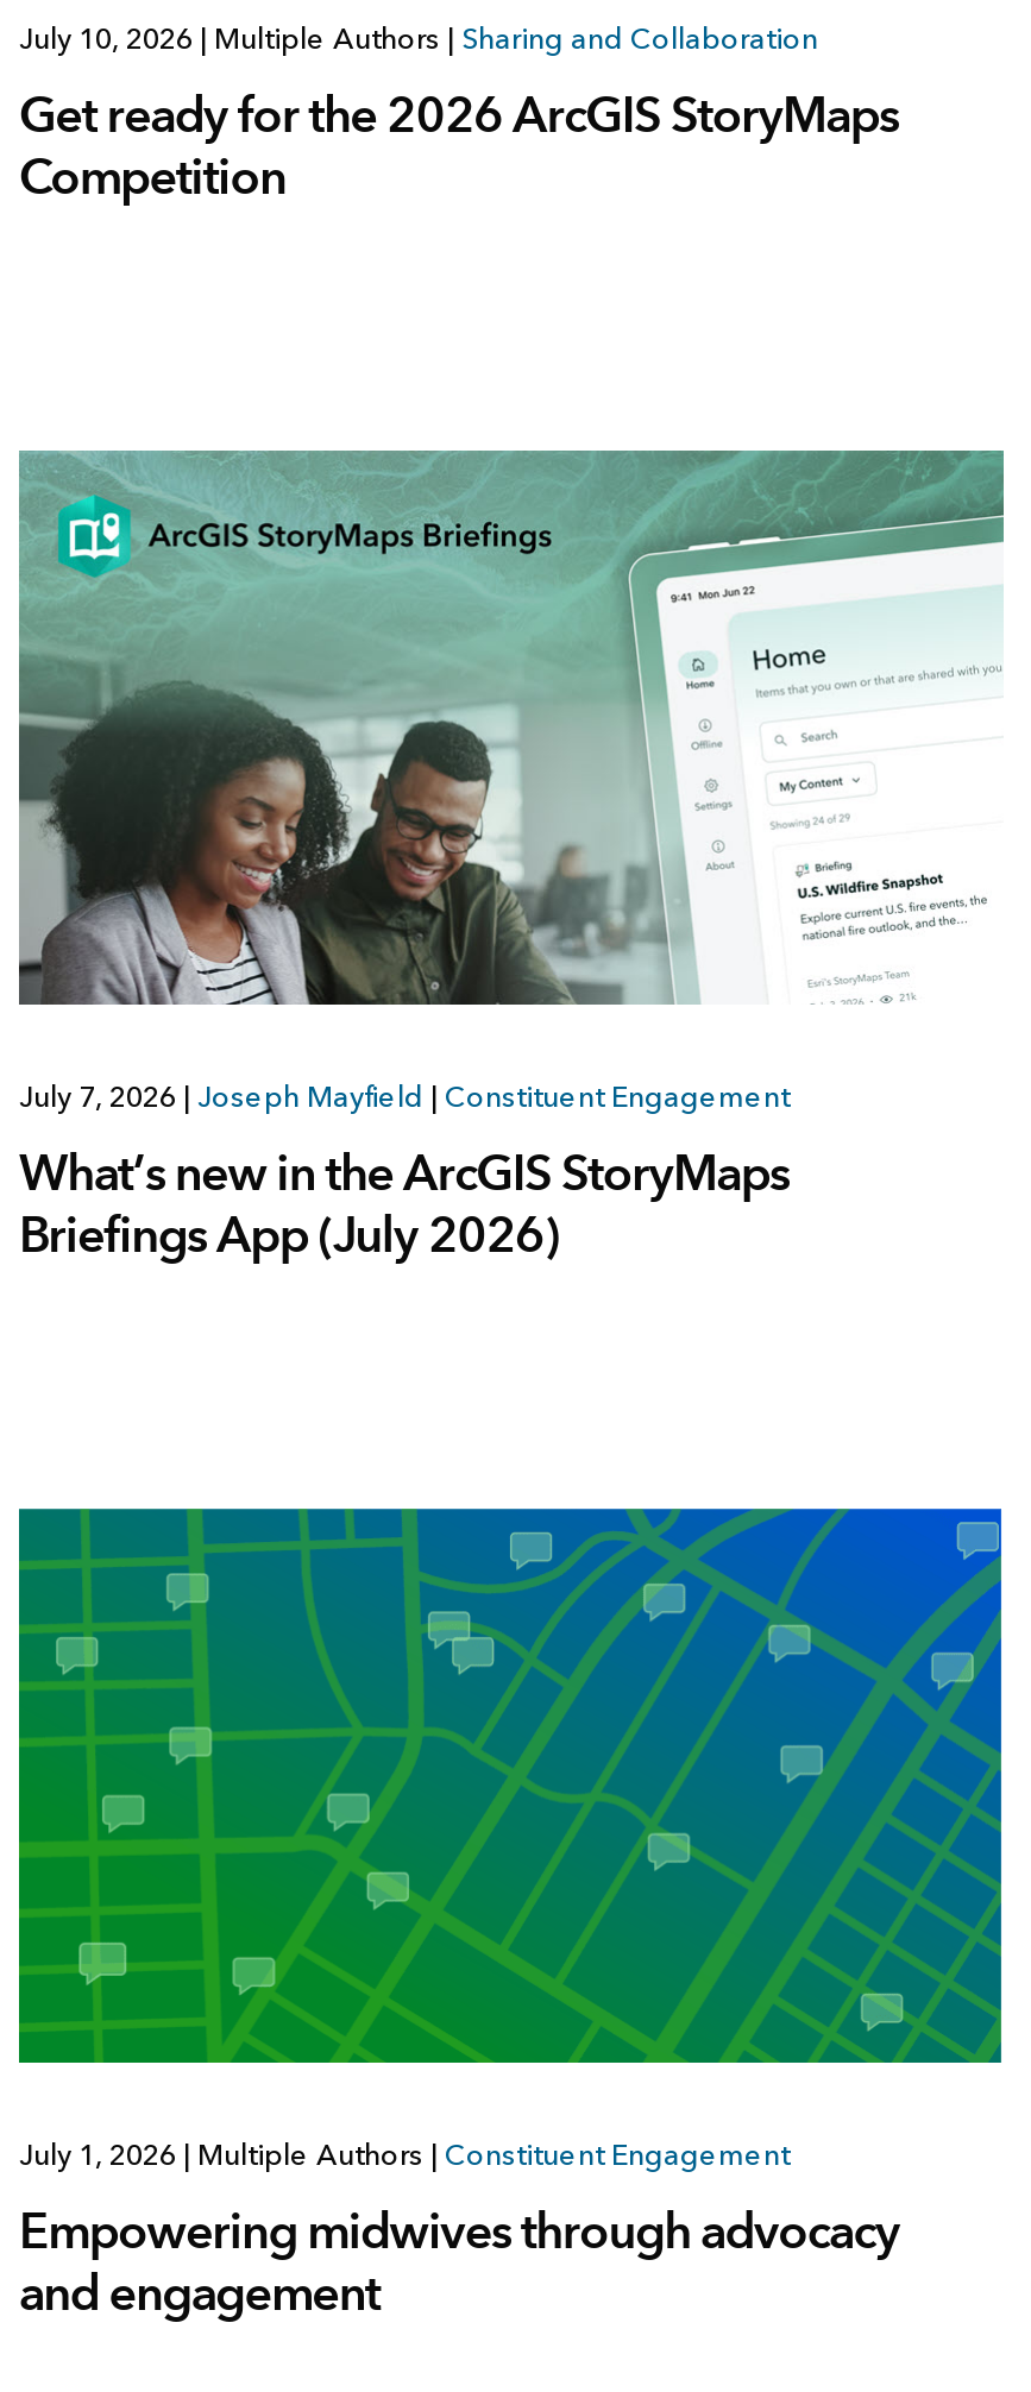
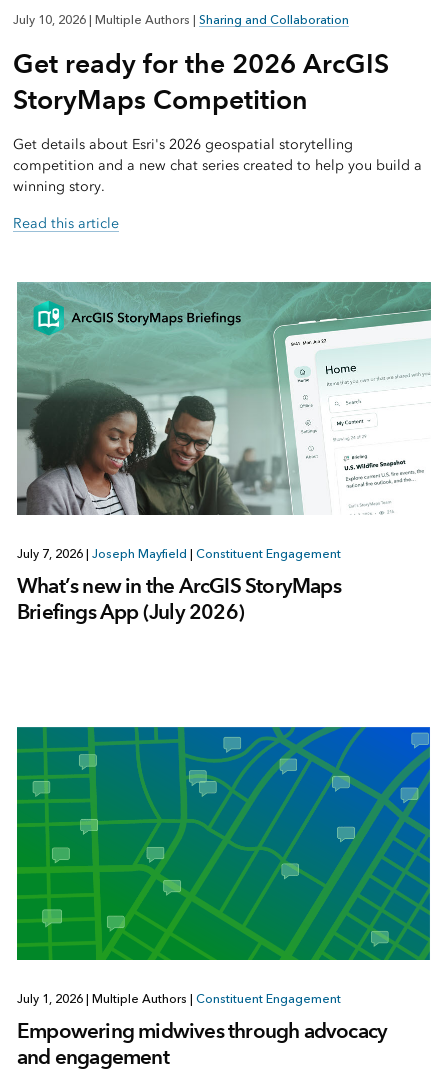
[19,85,899,206] Get ready for the 2026 ArcGIS StoryMaps | Competition -> [13,47,422,232] Get ready for the 2026 ArcGIS | StoryMaps Competition | Get details about Esri's 2026 geospatial storytelling | competition and a new chat series created to help you build a | winning story. | Read this article

